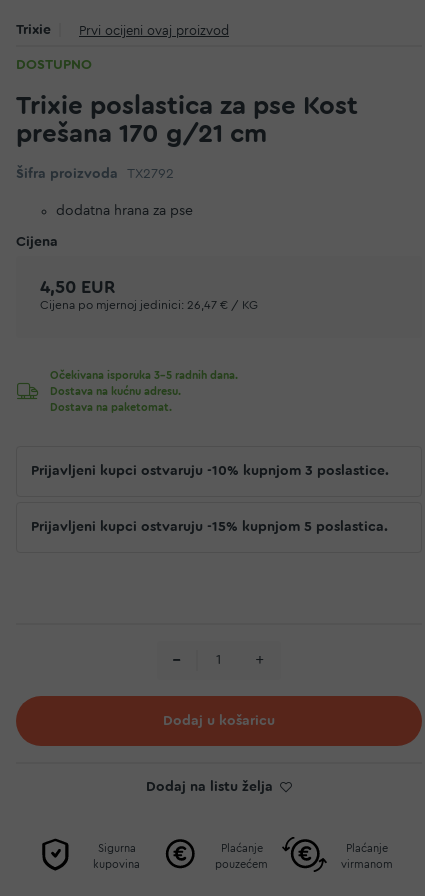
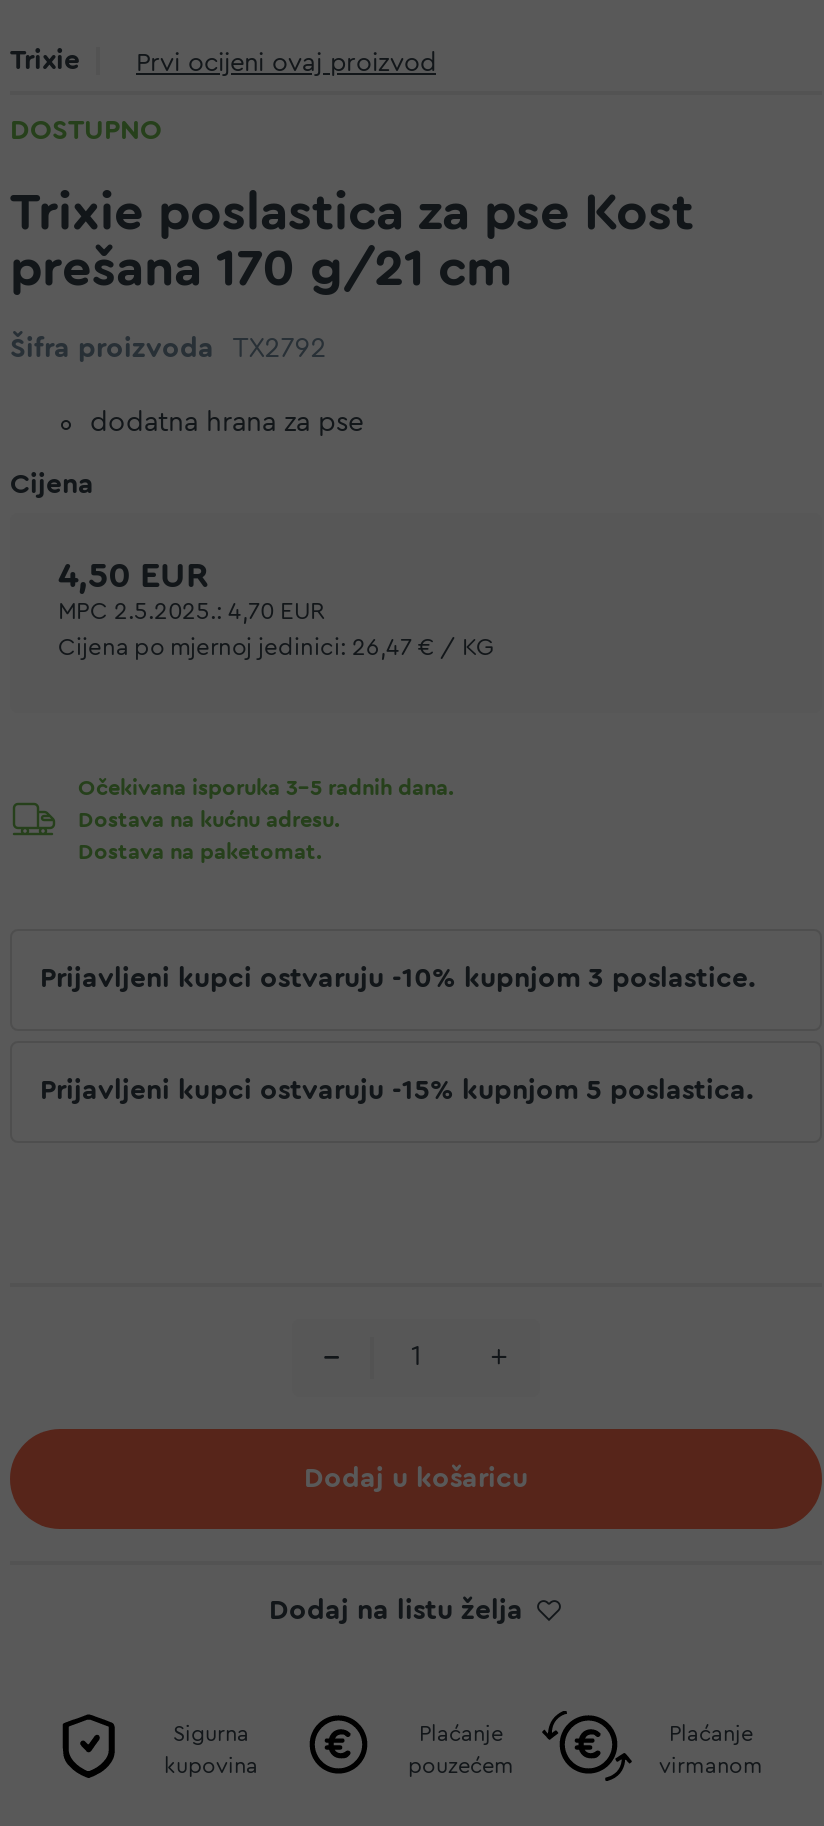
none -> [58,599,324,623] MPC 2.5.2025.: 4,70 EUR

